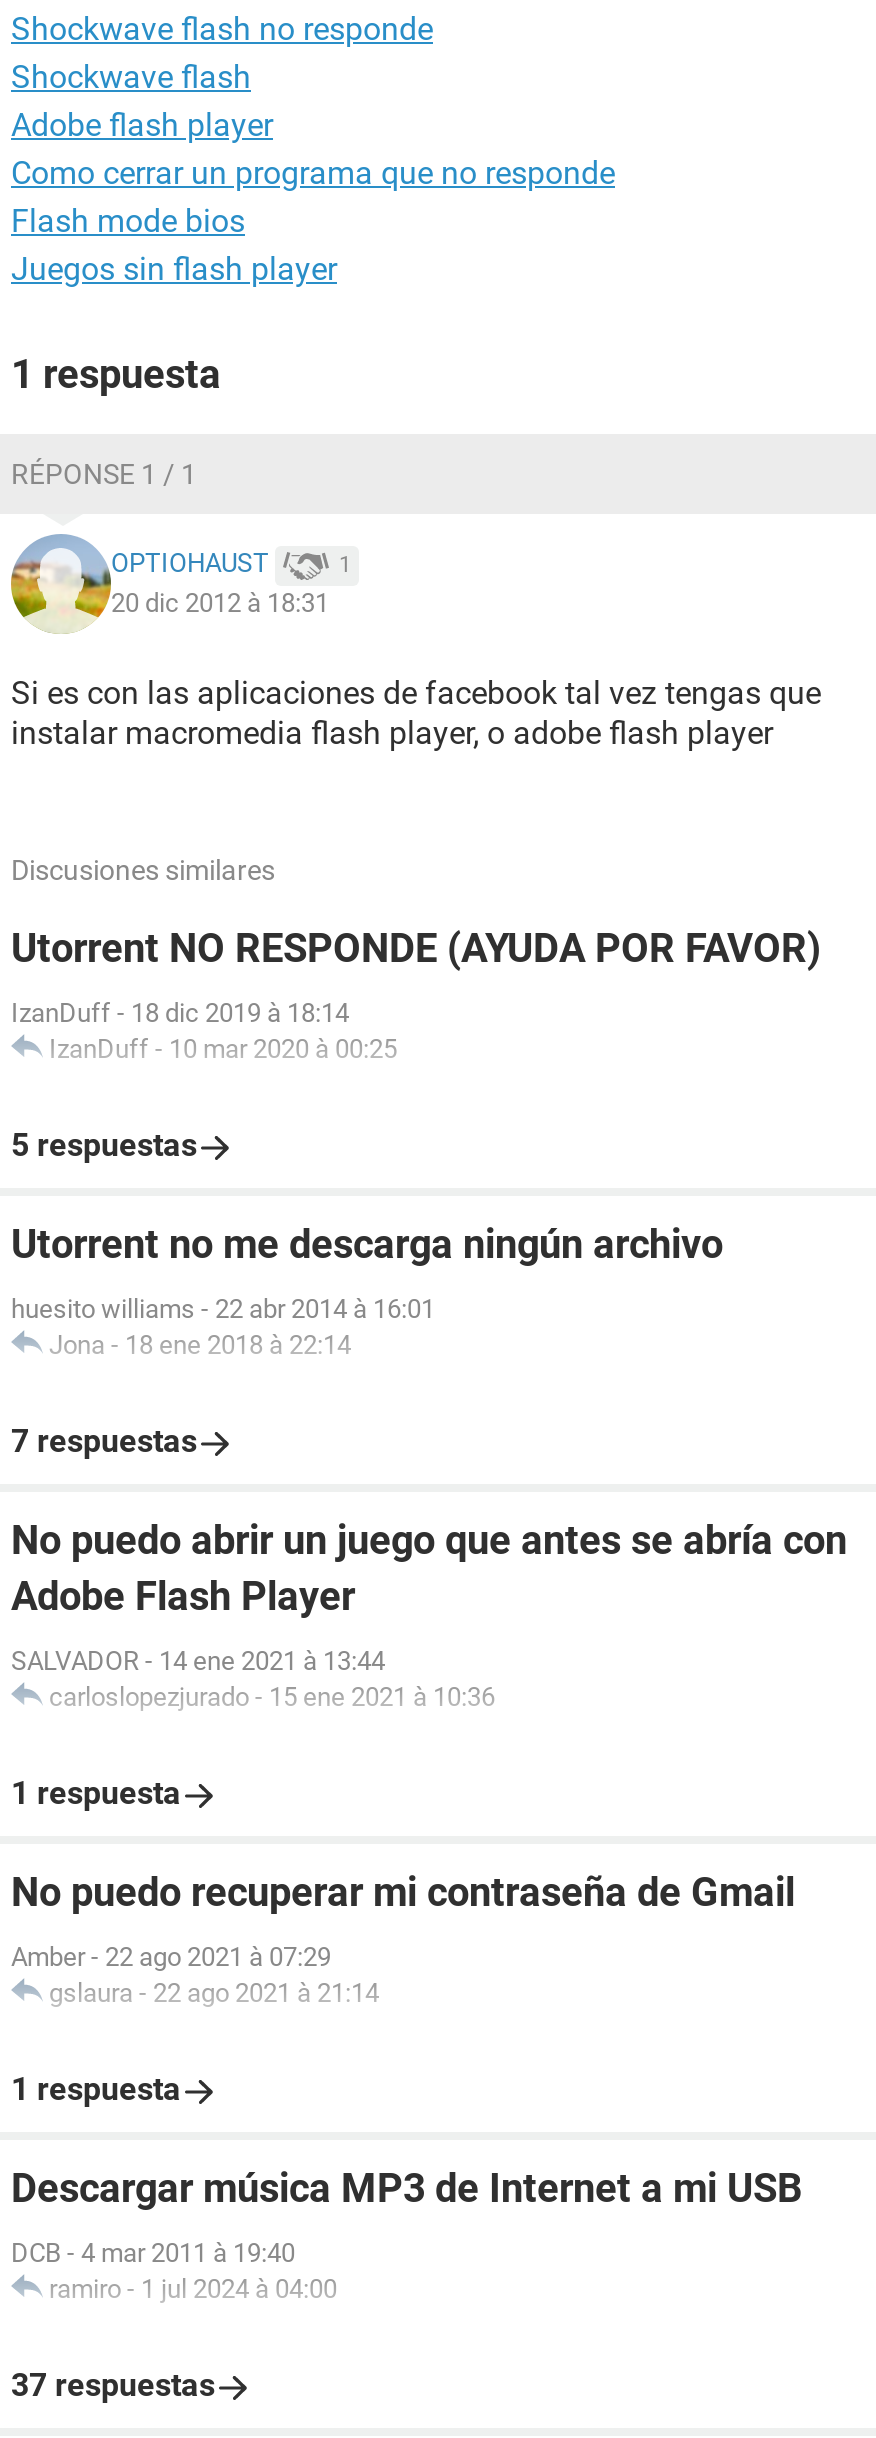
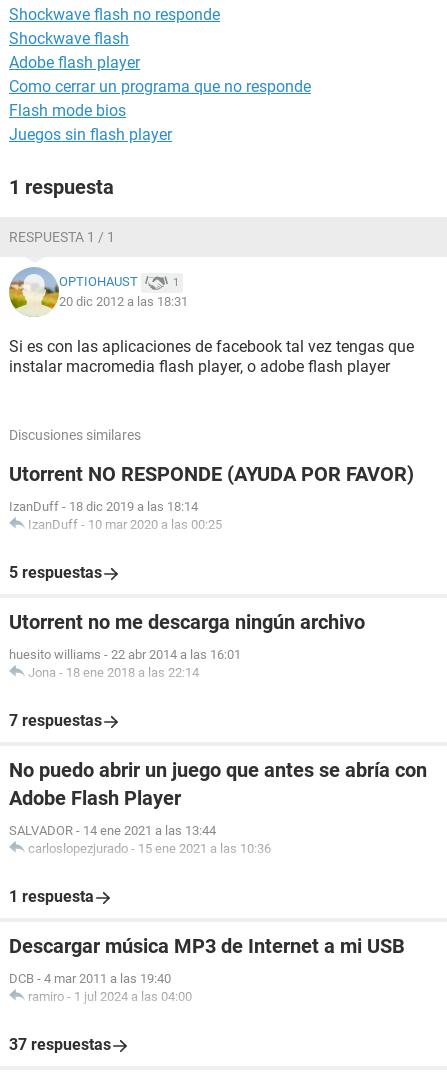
[11,458,197,490] RÉPONSE 1 / 1 -> [9,229,115,245] RESPUESTA 1 / 1
[111,588,329,618] 20 dic 2012 à 18:31 -> [59,294,188,309] 20 dic 2012 a las 18:31
[11,998,397,1064] IzanDuff - 18 dic 2019 à 18:14 | IzanDuff - 10 mar 2020 à 00:25 -> [9,499,222,532] IzanDuff - 18 dic 2019 a las 18:14 | IzanDuff - 10 mar 2020 a las 00:25
[11,1294,435,1360] huesito williams - 22 abr 2014 à 16:01 | Jona - 18 ene 2018 à 22:14 -> [9,647,241,680] huesito williams - 22 abr 2014 a las 16:01 | Jona - 18 ene 2018 a las 22:14
[11,1646,795,2008] SALVADOR - 14 ene 2021 à 13:44 | carloslopezjurado - 15 ene 2021 à 10:36 | 1 respuesta | No puedo recuperar mi contraseña de Gmail | Amber- 22 ago 2021 à 07:29 | gslaura - 22 ago 2021 à 21:14 -> [9,823,271,856] SALVADOR - 14 ene 2021 a las 13:44 | carloslopezjurado - 15 ene 2021 a las 10:36
[11,2238,337,2304] DCB - 4 mar 2011 à 19:40 | ramiro - 1 jul 2024 à 04:00 -> [9,971,192,1004] DCB - 4 mar 2011 a las 19:40 | ramiro - 1 jul 2024 a las 04:00

